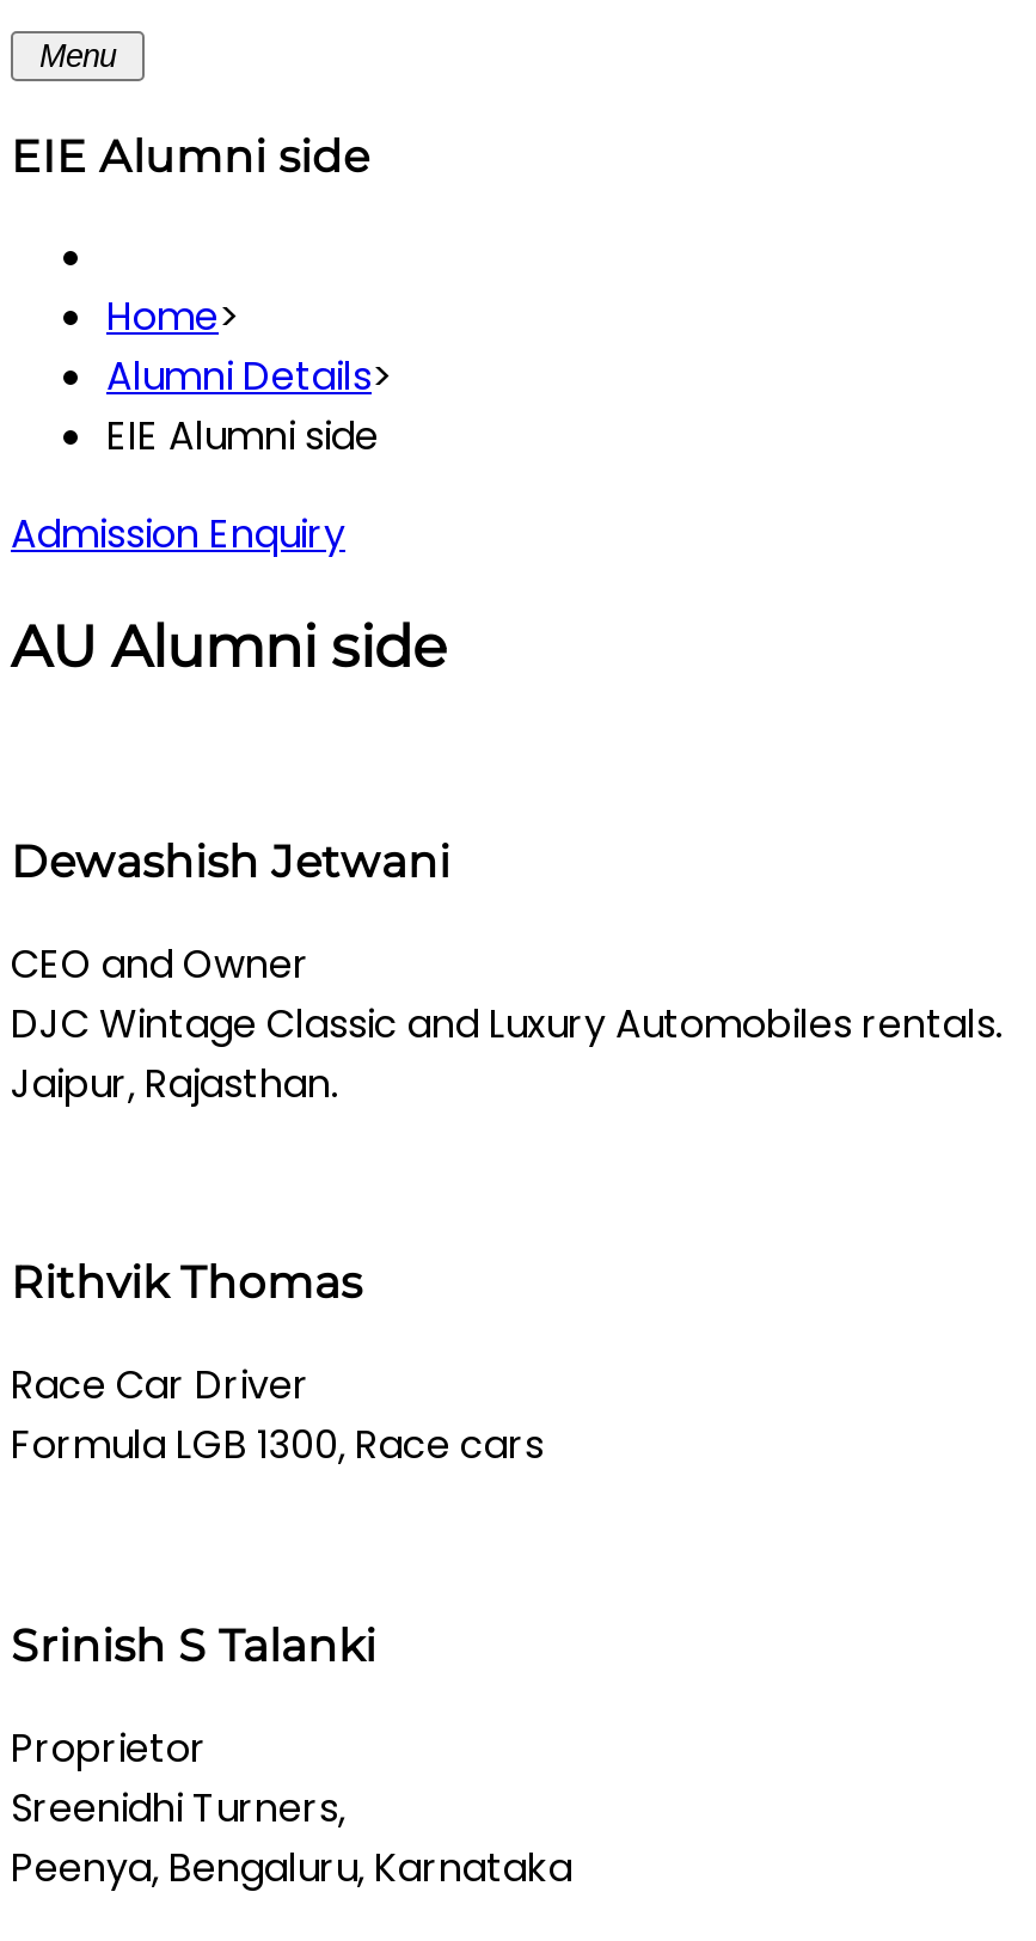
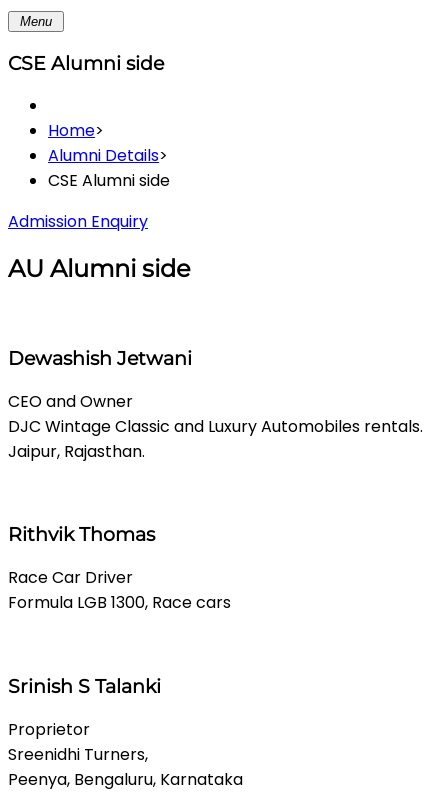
[11,128,369,183] EIE Alumni side -> [8,52,164,75] CSE Alumni side
[106,410,379,465] EIE Alumni side -> [48,169,170,192] CSE Alumni side

